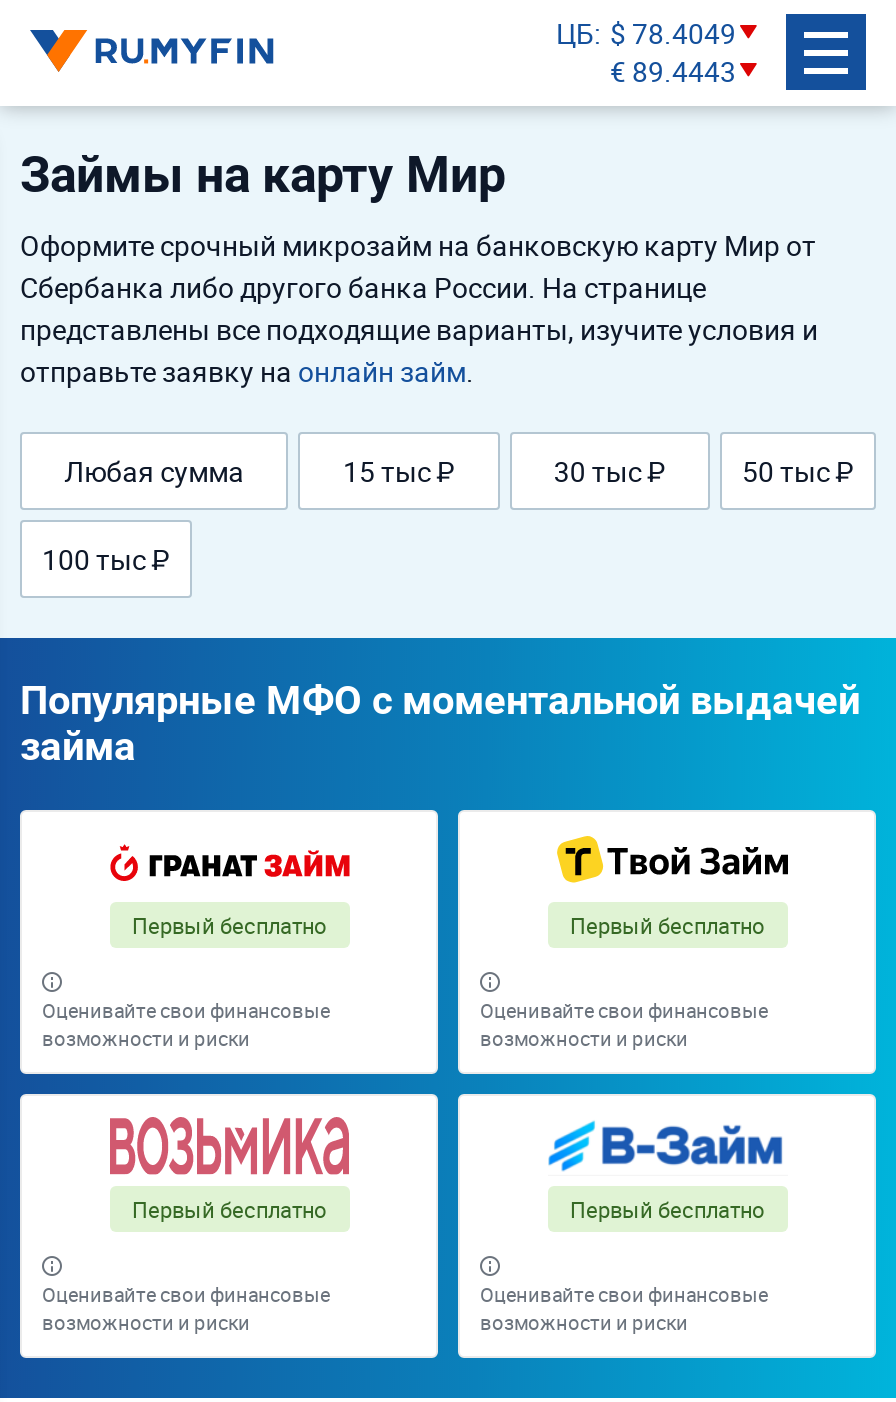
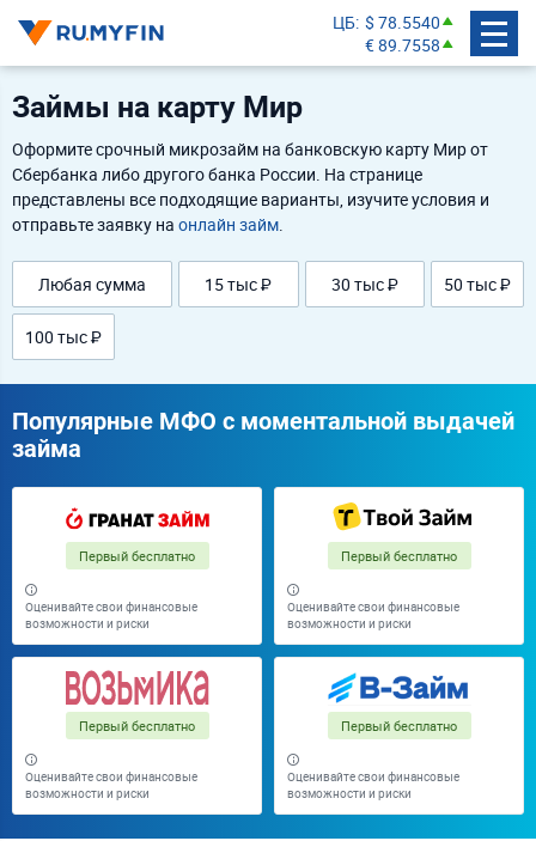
[556,13,736,51] ЦБ $ 78.4049 -> [333,10,440,33] ЦБ $ 78.5540
[610,51,736,89] € 89.4443 -> [365,33,440,56] € 89.7558

